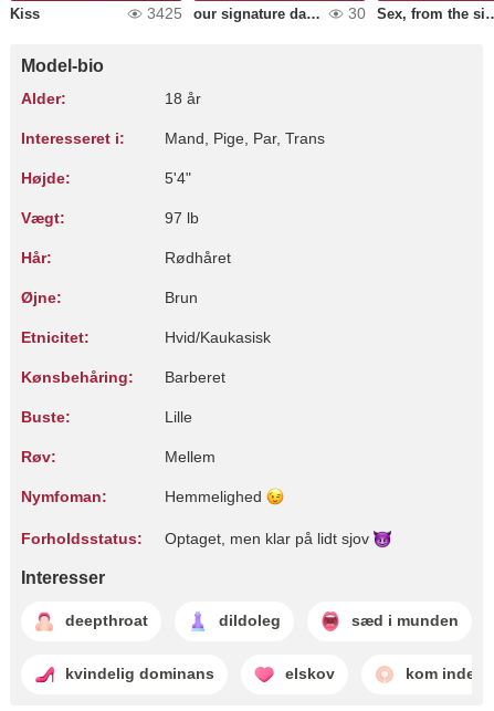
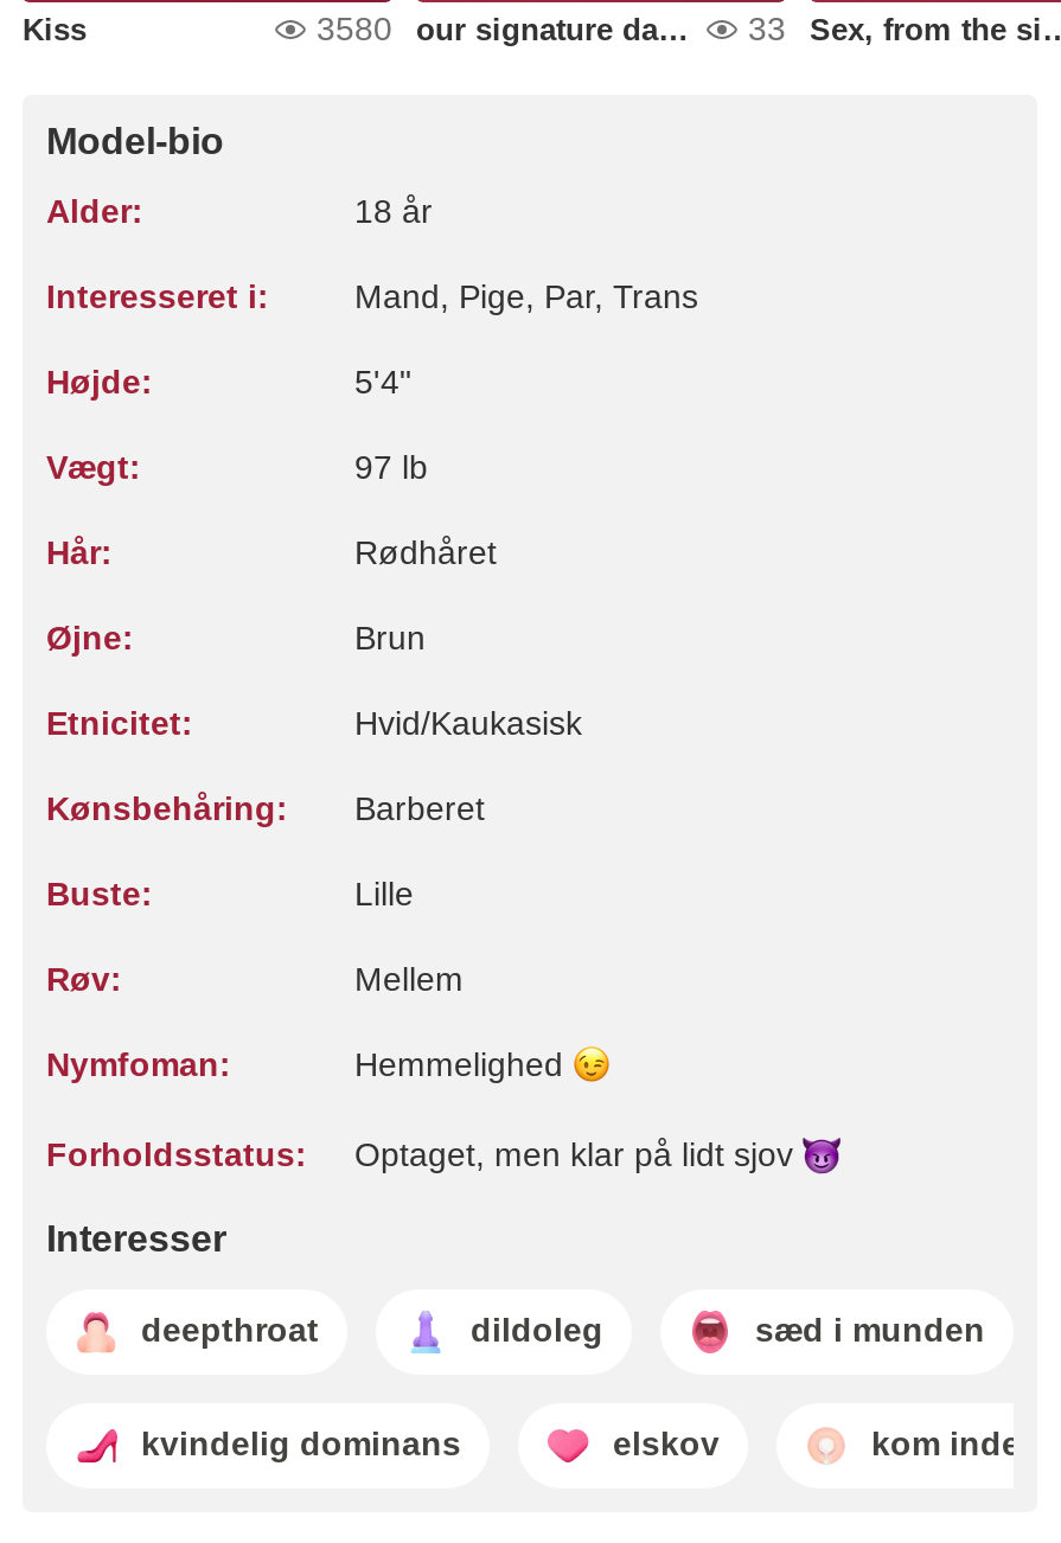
[147,4,182,22] 3425 -> [317,9,392,47] 3580
[348,4,366,22] 30 -> [748,9,786,47] 33

